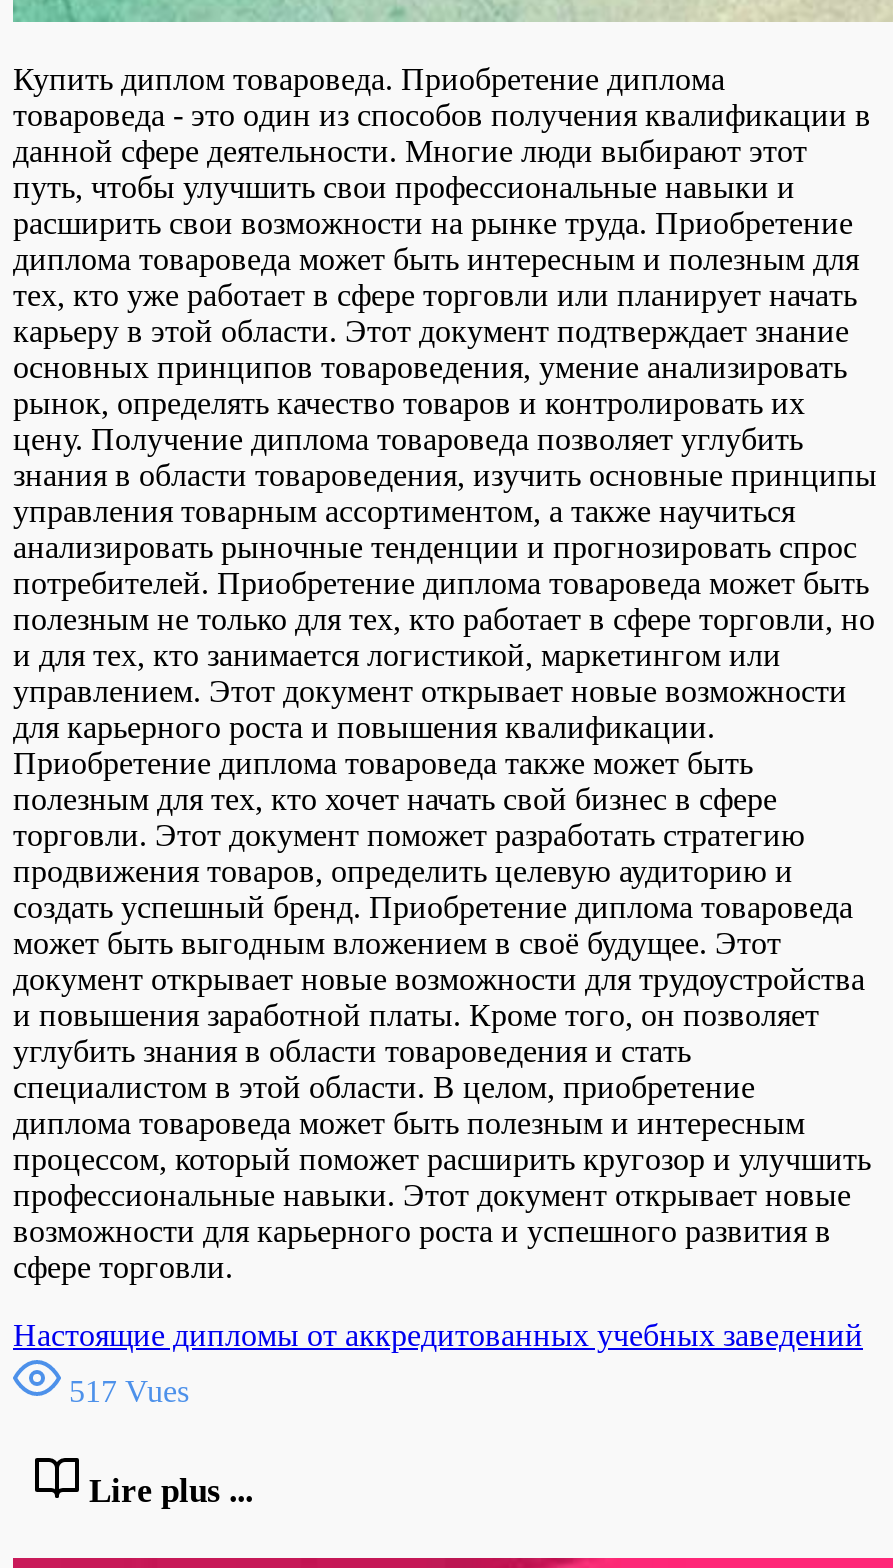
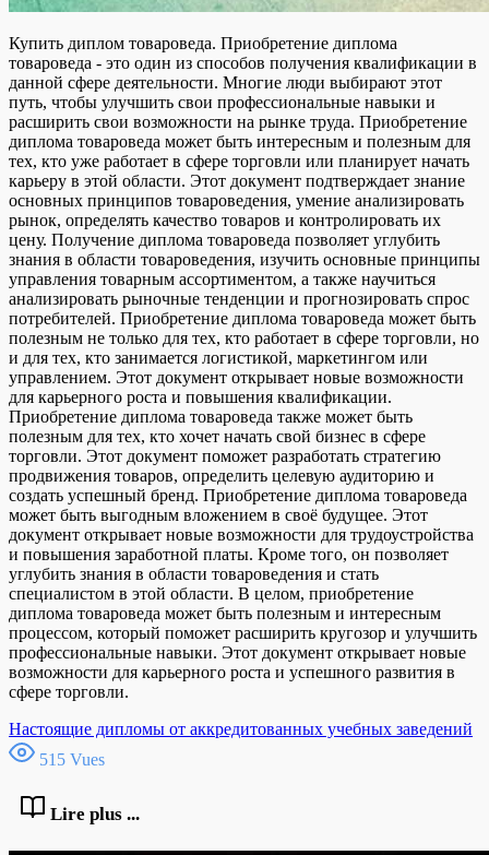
[61,1374,189,1408] 517 Vues -> [35,750,105,769] 515 Vues

